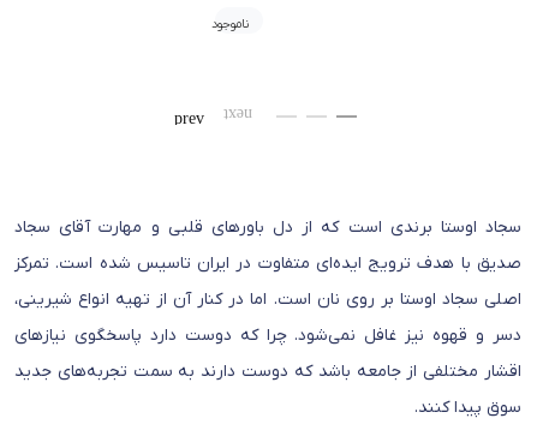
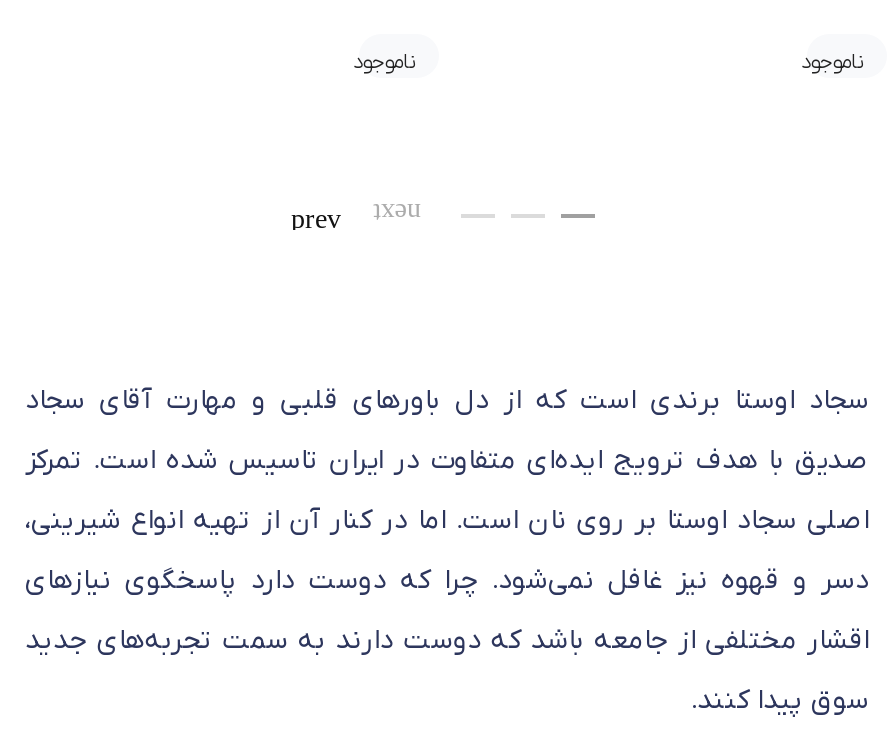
none -> [801,47,863,75] ناموجود

